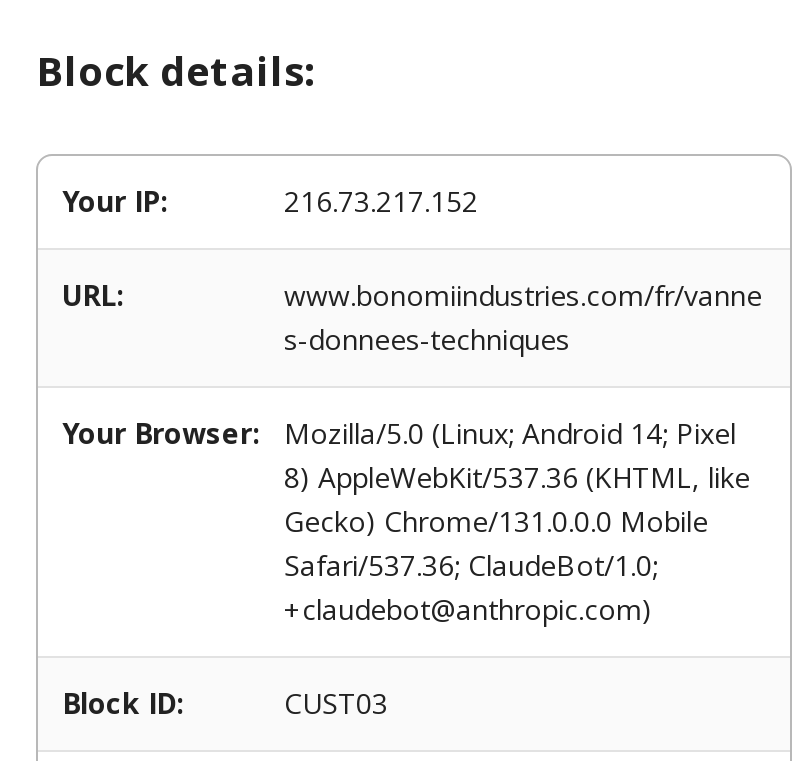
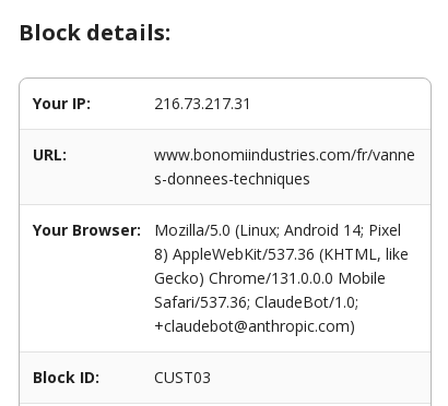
[284,182,478,220] 216.73.217.152 -> [154,93,251,114] 216.73.217.31

